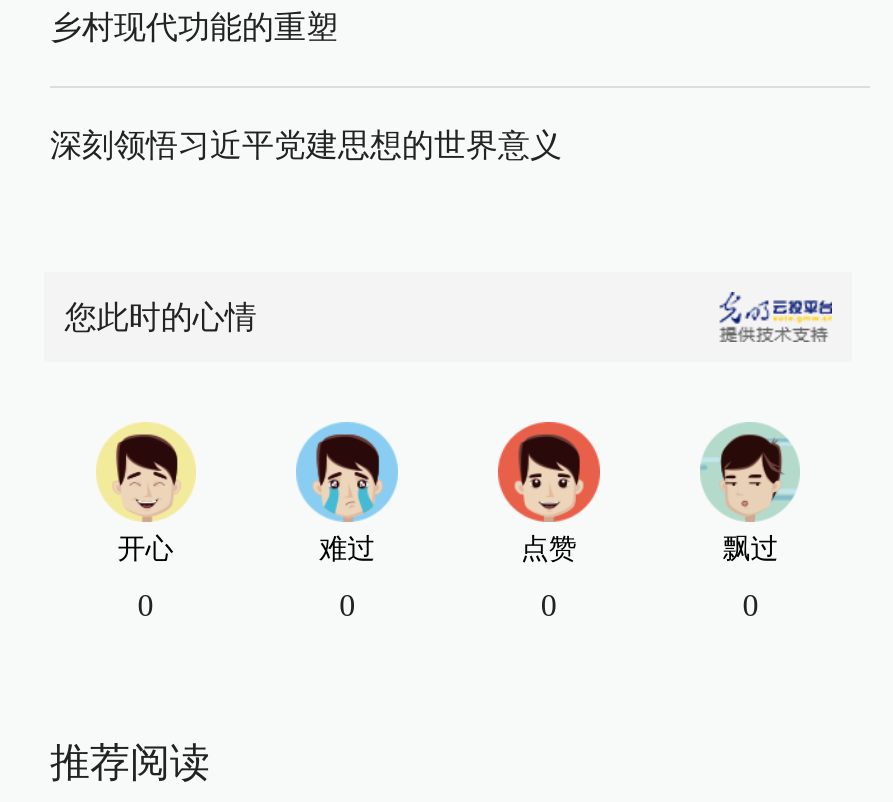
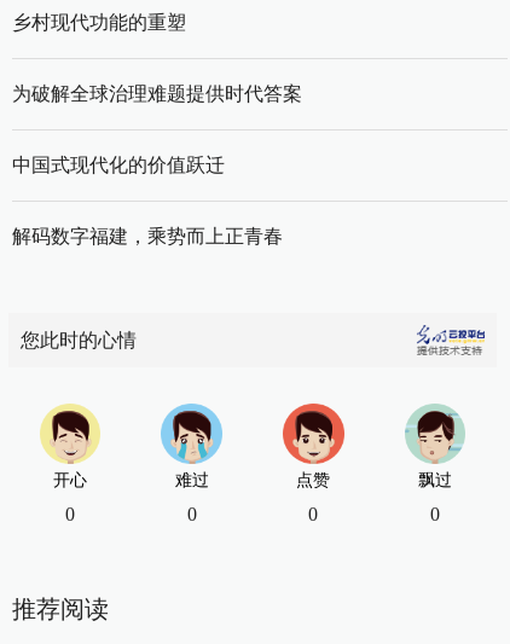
[50,128,562,162] 深刻领悟习近平党建思想的世界意义 -> [12,83,302,246] 为破解全球治理难题提供时代答案 | 中国式现代化的价值跃迁 | 解码数字福建，乘势而上正青春

